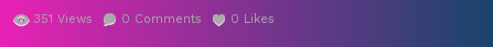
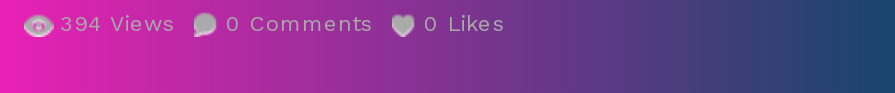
[33,12,275,26] 351 Views 0 Comments 0 Likes -> [60,11,504,37] 394 Views 0 Comments 0 Likes

